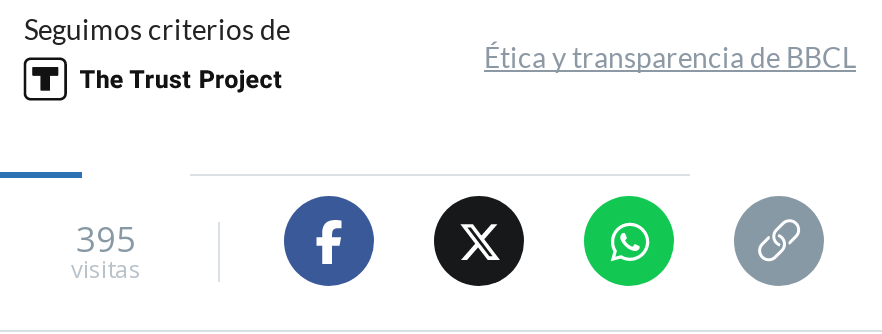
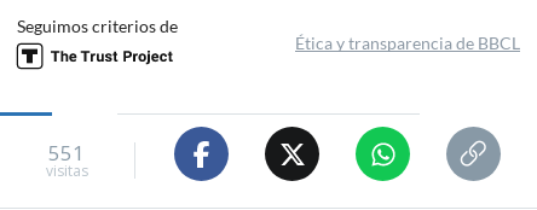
[76,216,136,262] 395 -> [48,139,85,167] 551

